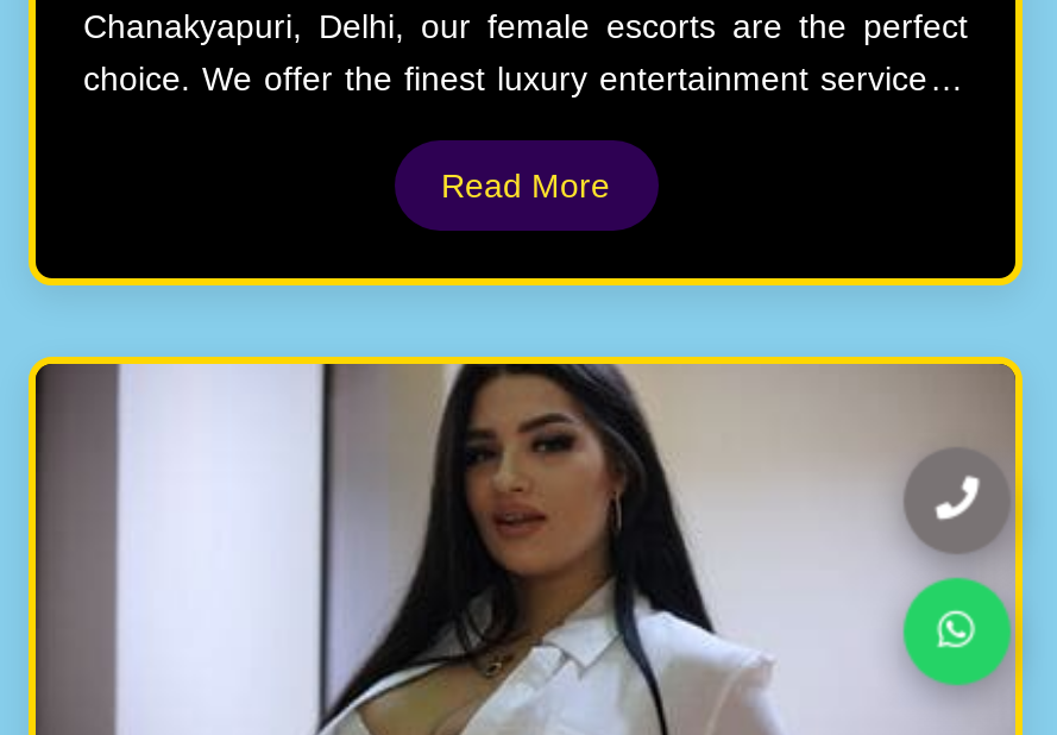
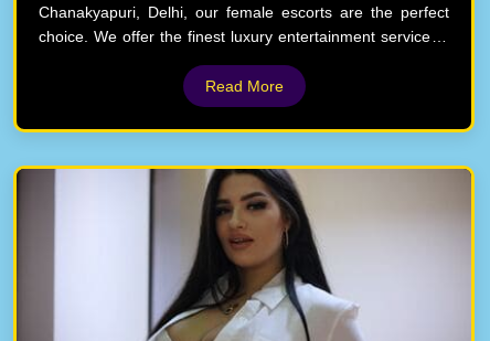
[901,457,1013,687] [image] -> [419,213,470,319] [image]

